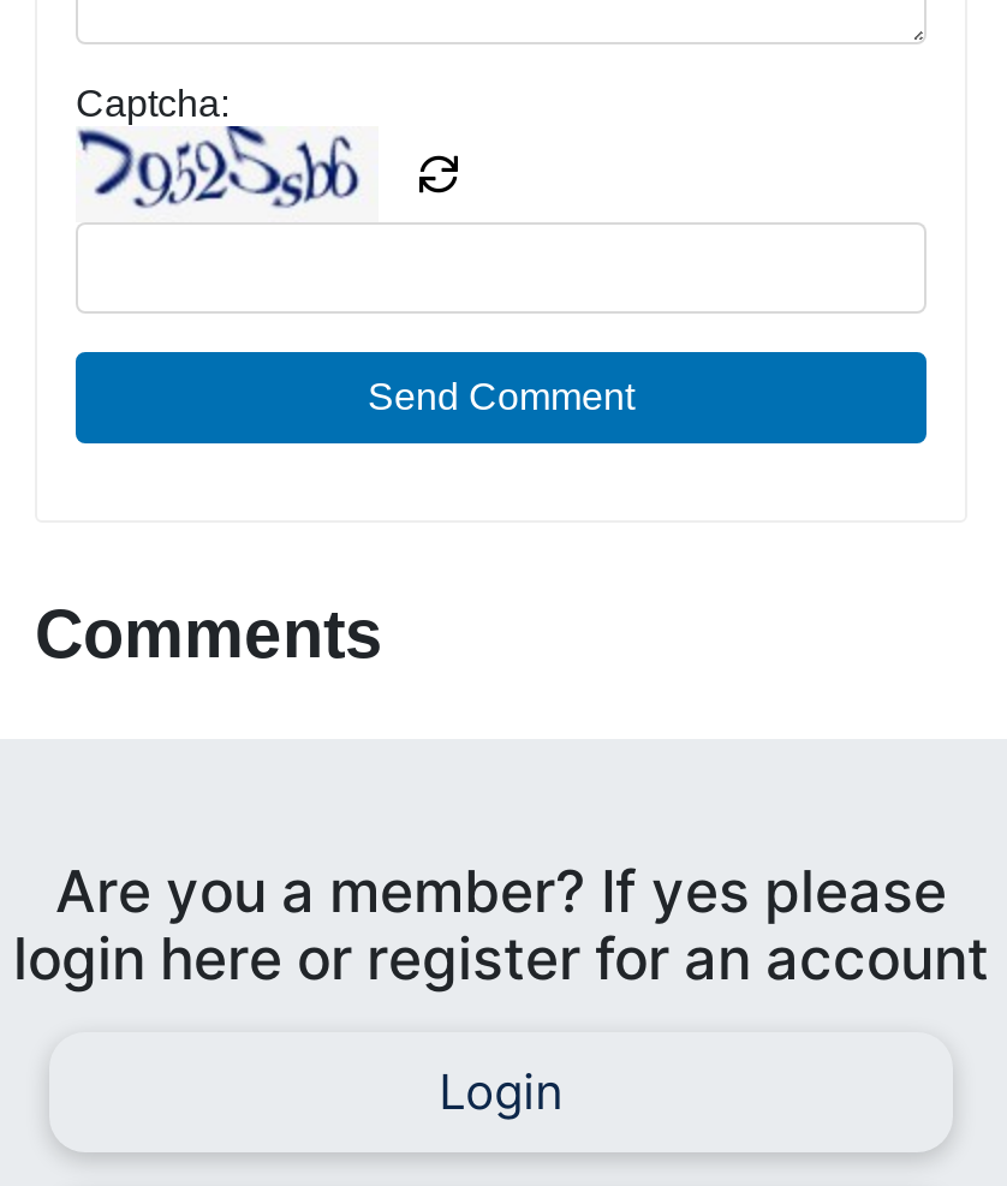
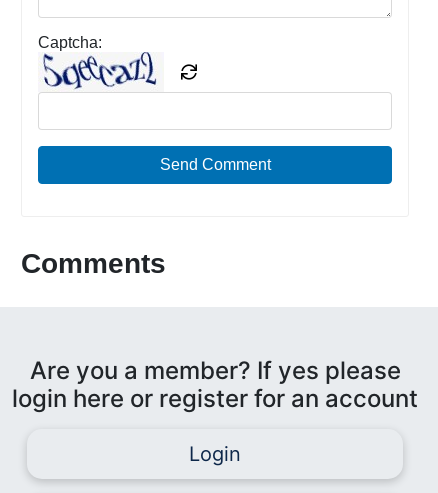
[78,124,362,213] [image] -> [40,52,157,89] [image]

